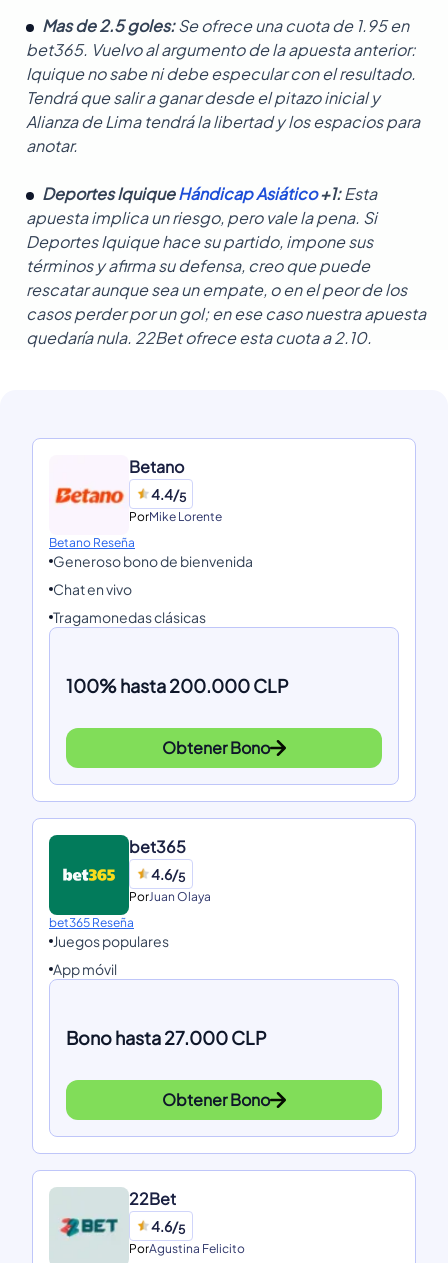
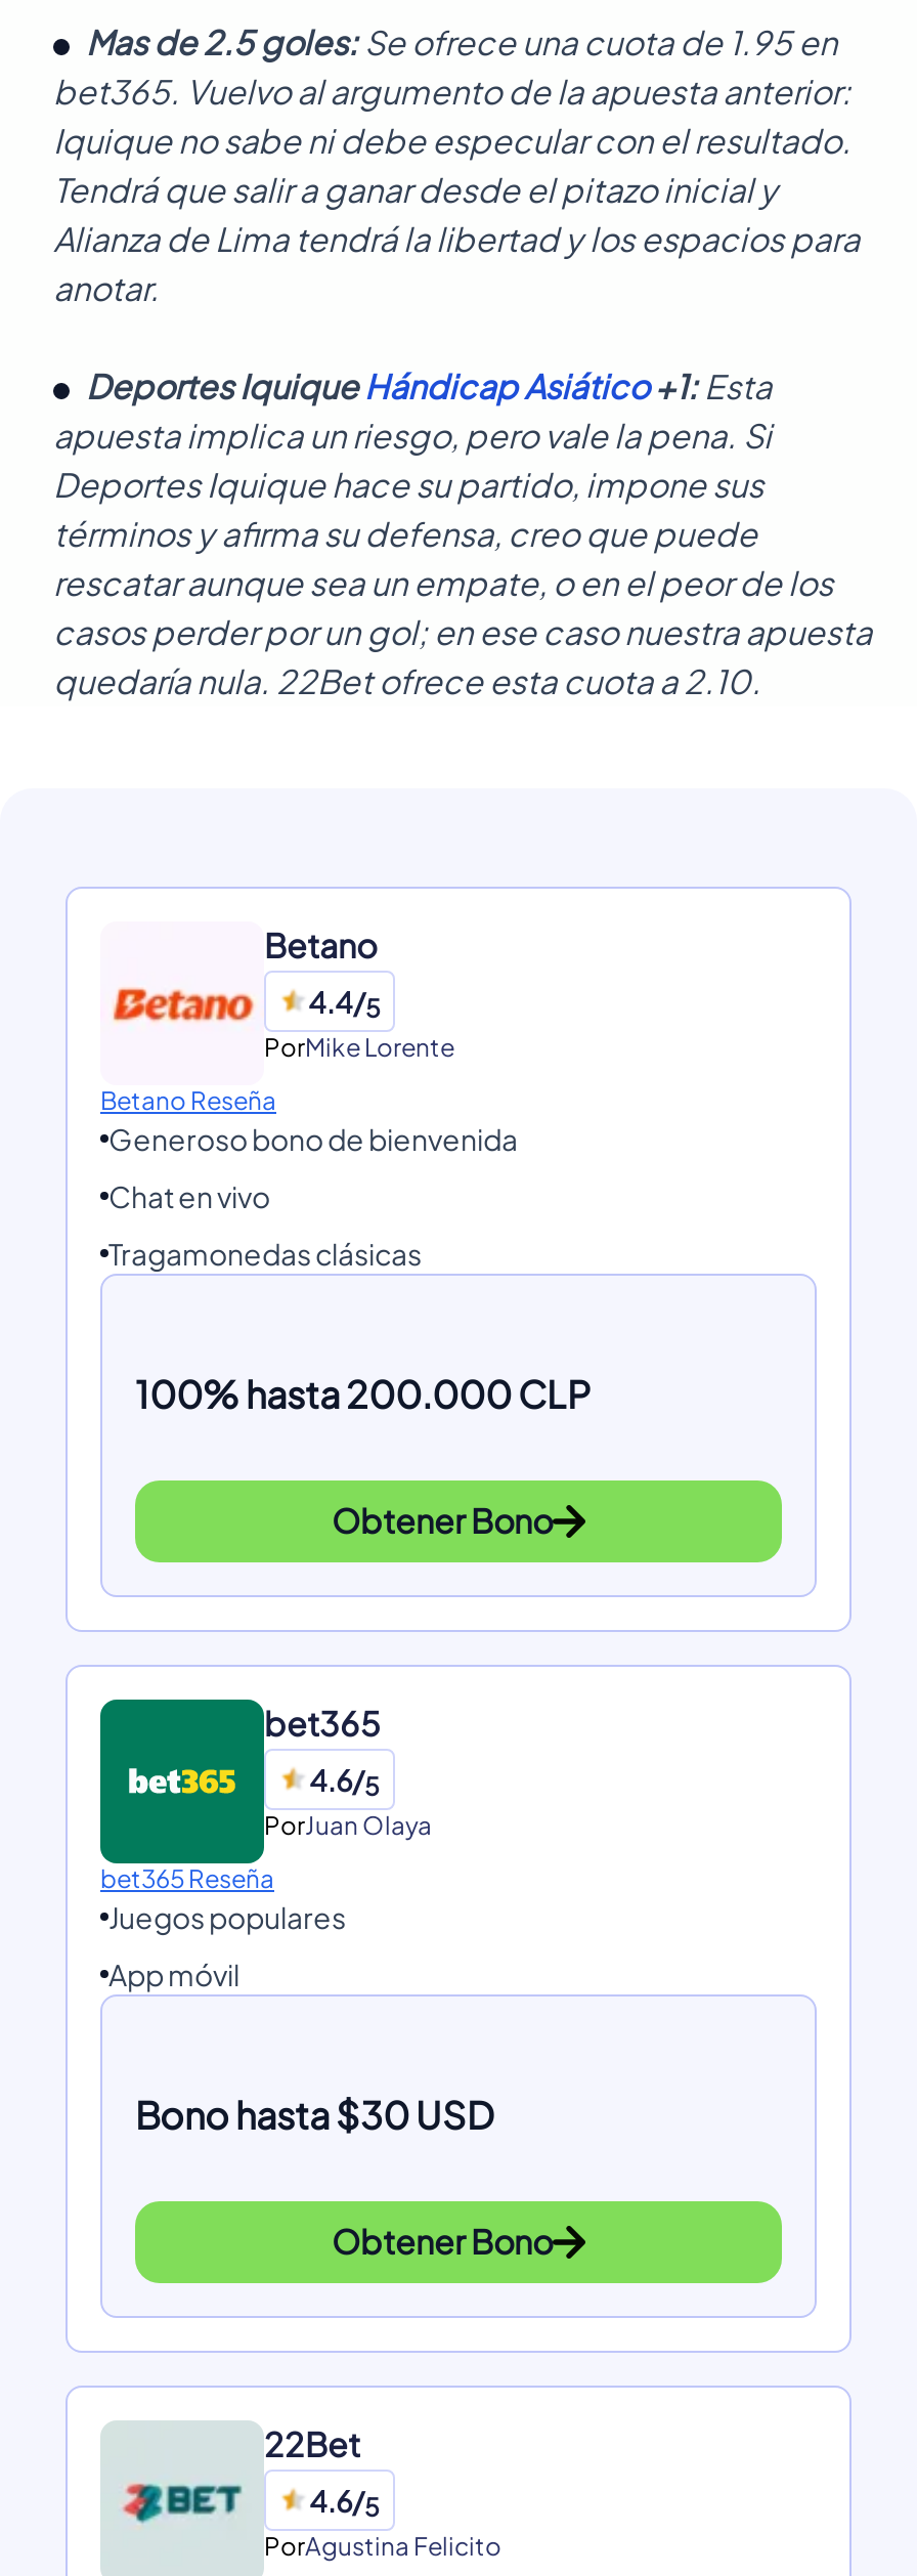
[66,1026,267,1049] Bono hasta 27.000 CLP -> [135,2092,493,2139] Bono hasta $30 USD

